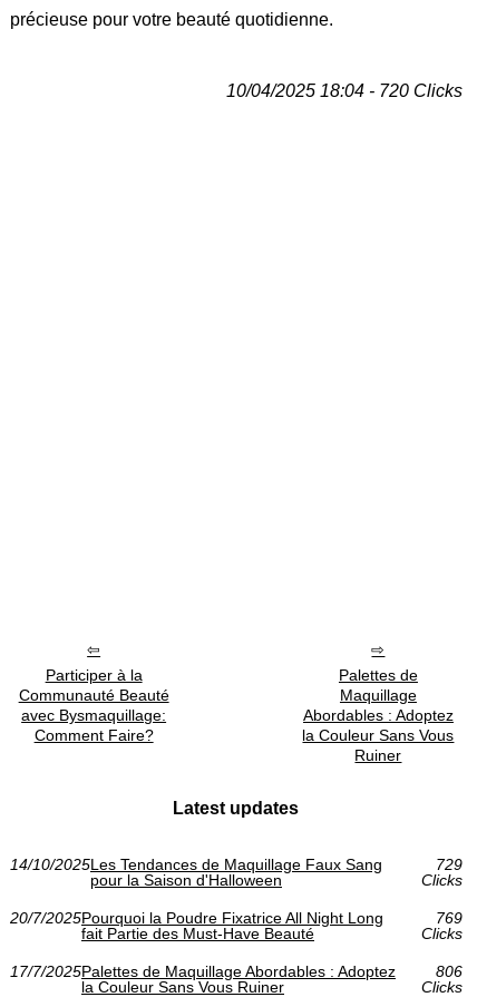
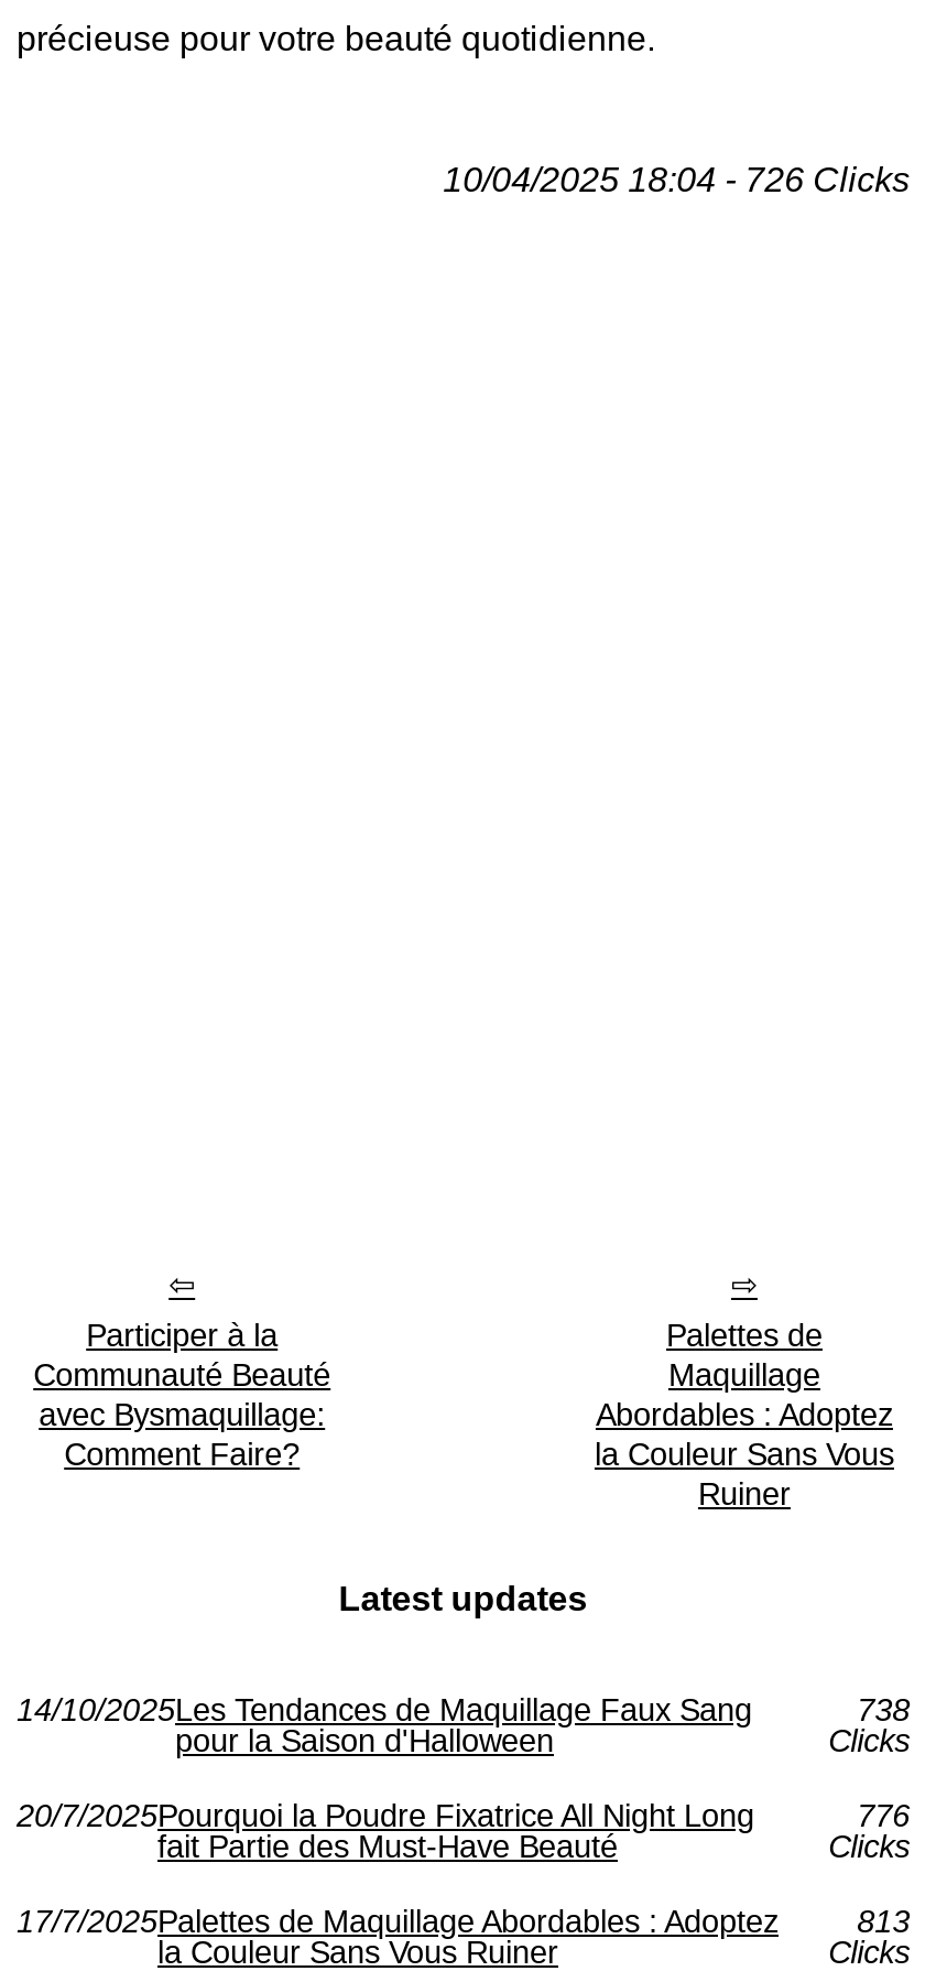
[226,82,462,101] 10/04/2025 18:04 - 720 Clicks -> [443,162,910,199] 10/04/2025 18:04 - 726 Clicks
[435,856,462,874] 729 -> [857,1693,910,1728] 738
[435,909,462,927] 769 -> [857,1799,910,1834] 776
[435,963,462,981] 806 -> [857,1904,910,1940] 813

